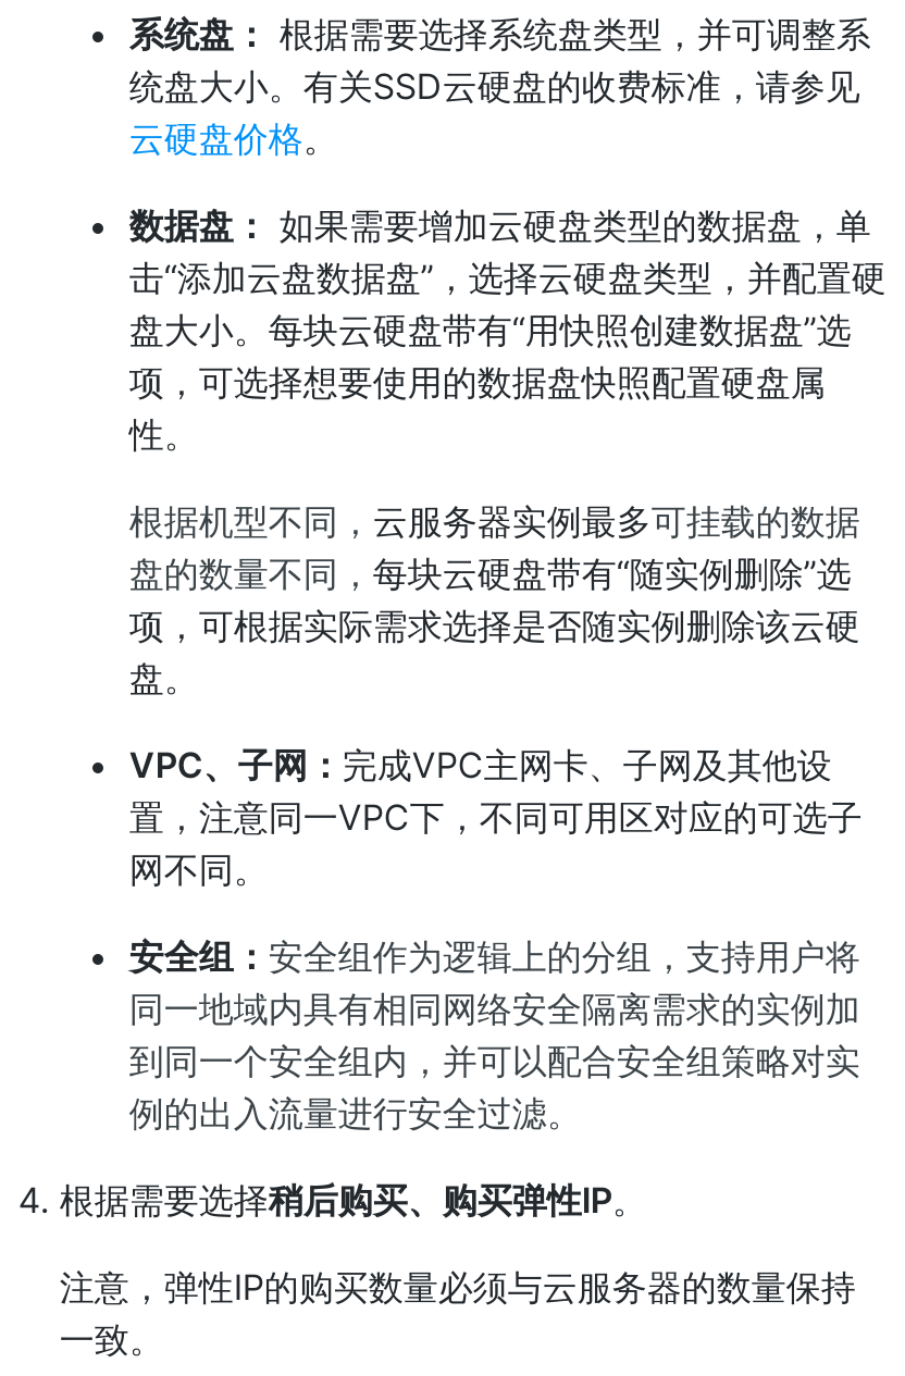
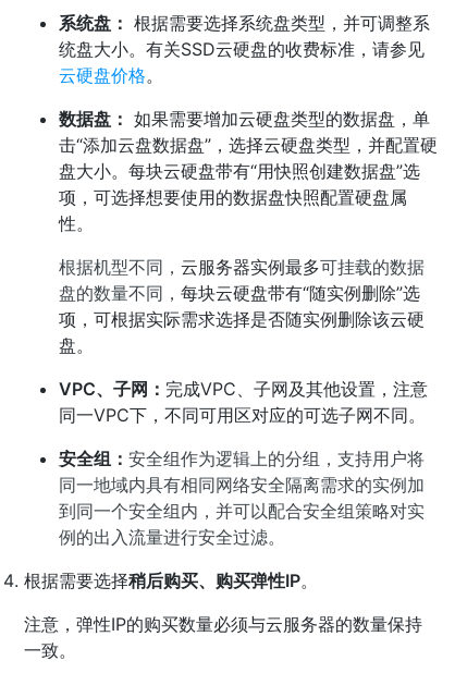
[129,744,862,892] VPC、子网：完成VPC主网卡、子网及其他设 | 置，注意同一VPC下，不同可用区对应的可选子 | 网不同。 -> [59,378,428,426] VPC、子网：完成VPC、子网及其他设置，注意 | 同一VPC下，不同可用区对应的可选子网不同。

